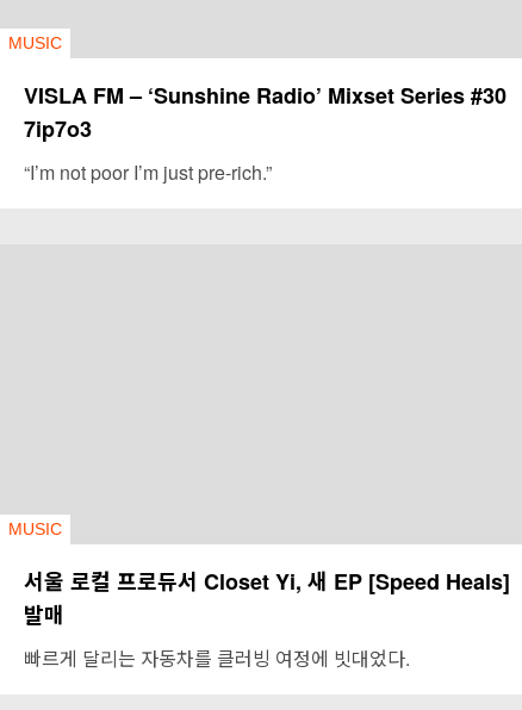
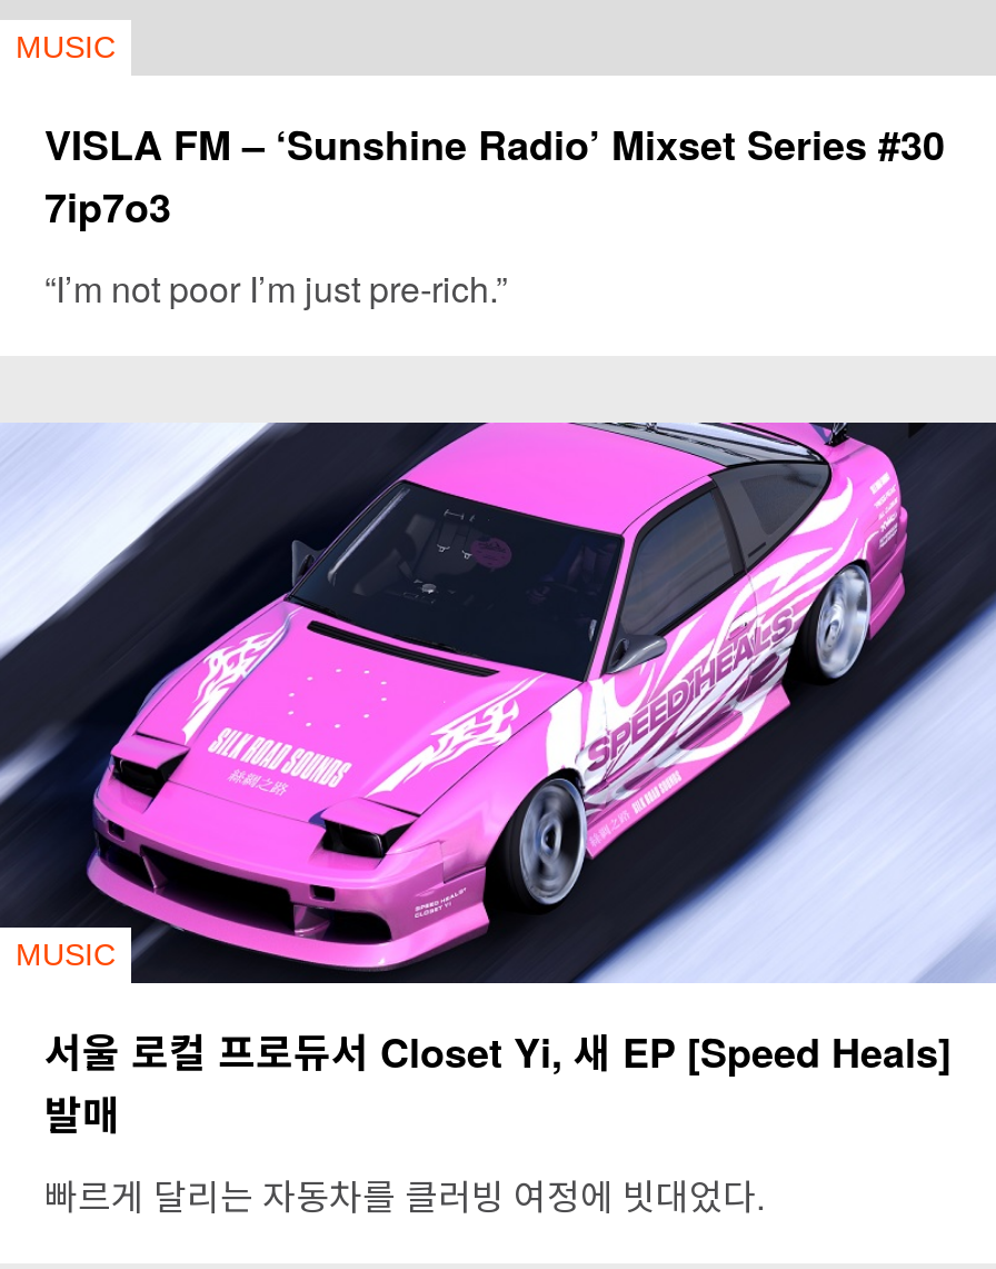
none -> [7,420,989,985] [image]

